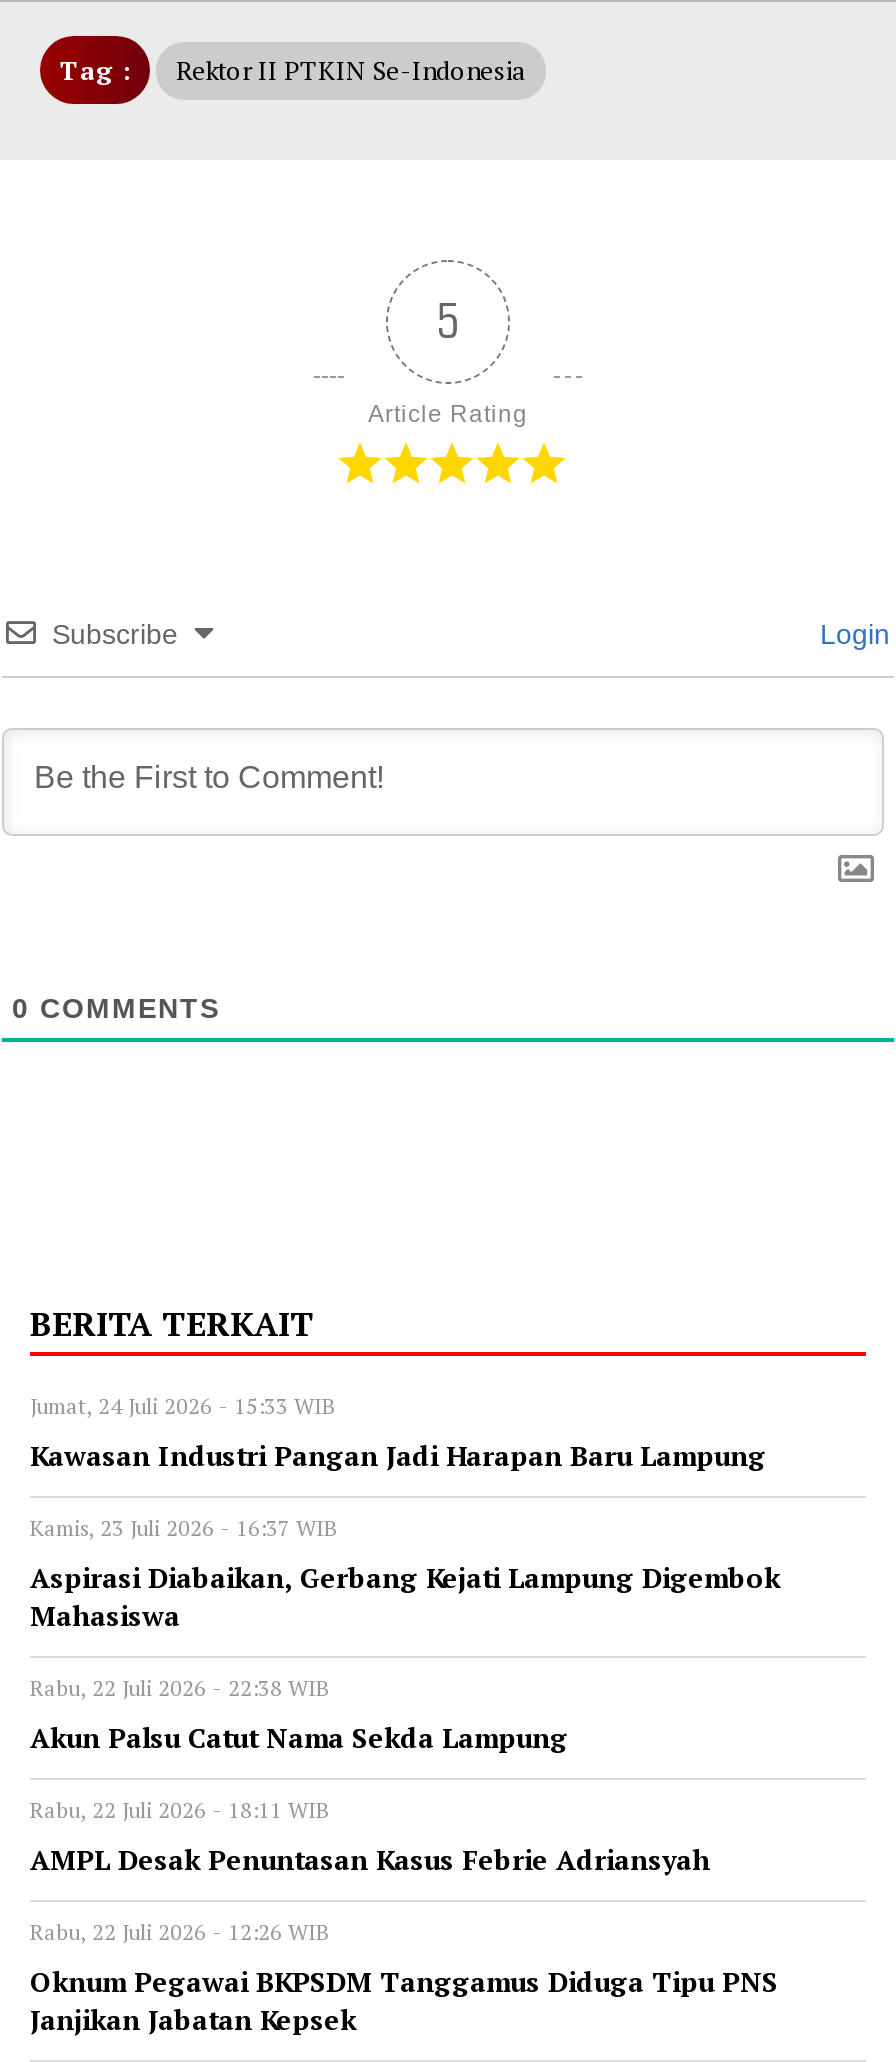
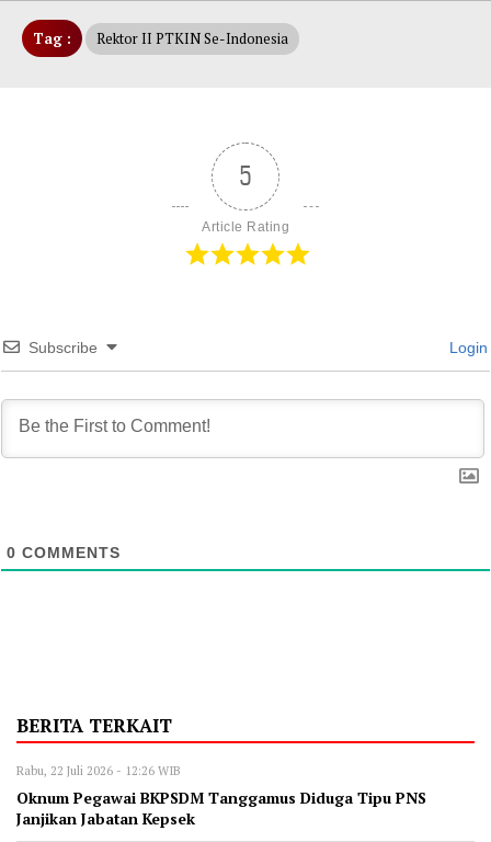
[30,1392,780,1878] Jumat, 24 Juli 2026 - 15:33 WIB | Kawasan Industri Pangan Jadi Harapan Baru Lampung | Kamis, 23 Juli 2026 - 16:37 WIB | Aspirasi Diabaikan, Gerbang Kejati Lampung Digembok | Mahasiswa | Rabu, 22 Juli 2026 - 22:38 WIB | Akun Palsu Catut Nama Sekda Lampung | Rabu, 22 Juli 2026 - 18:11 WIB | AMPL Desak Penuntasan Kasus Febrie Adriansyah -> none

